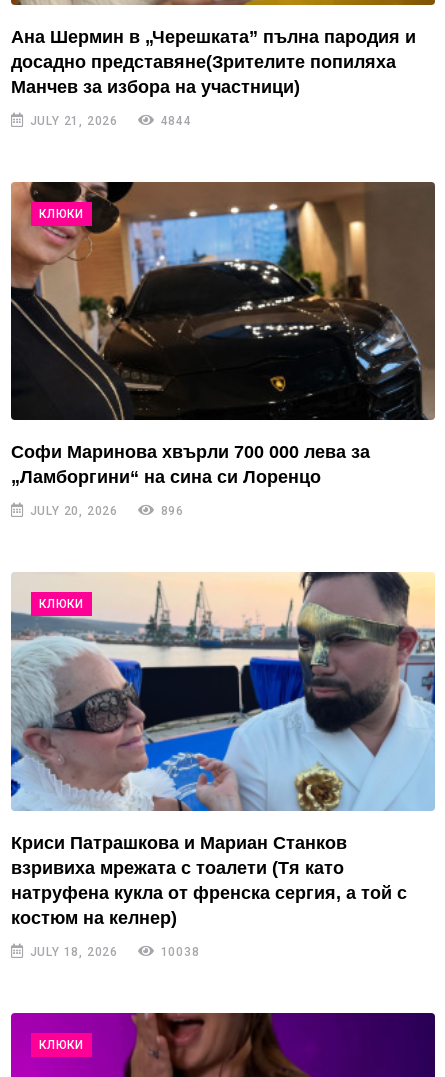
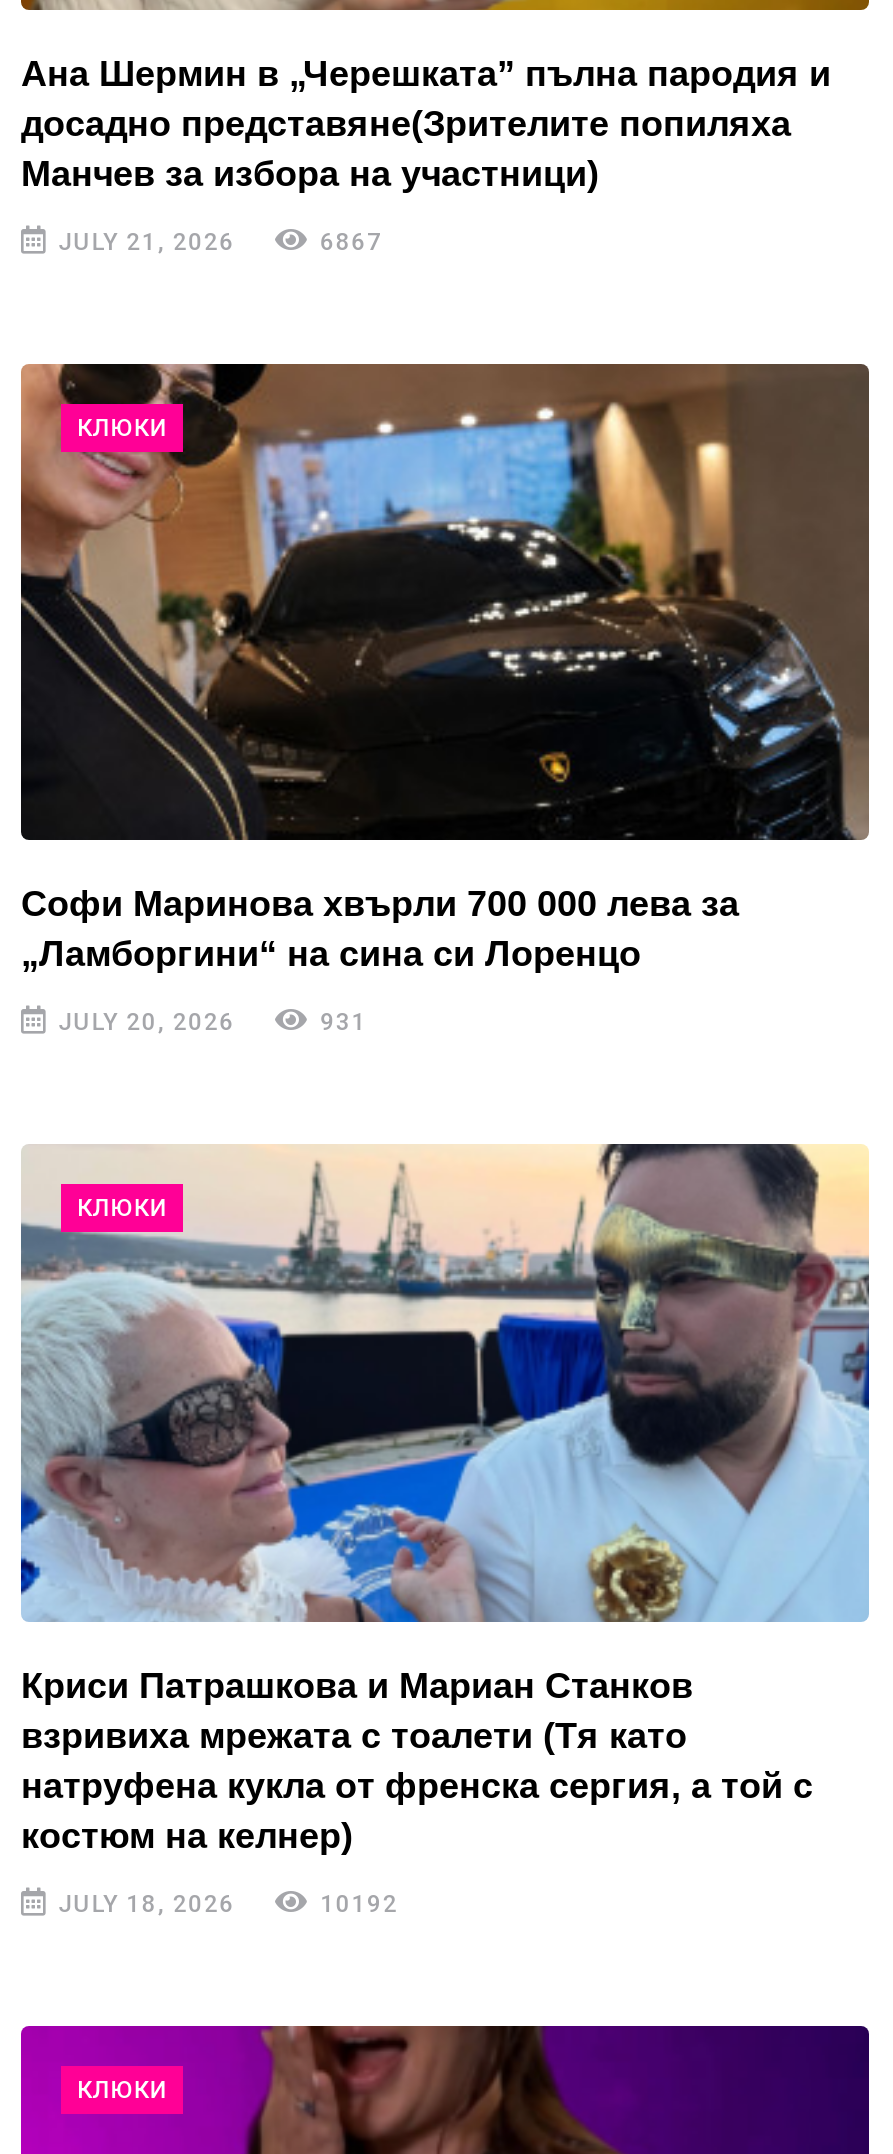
[157,114,192,128] 4844 -> [313,227,383,255] 6867
[157,504,184,518] 896 -> [313,1008,367,1036] 931
[157,945,200,959] 10038 -> [313,1889,398,1917] 10192

